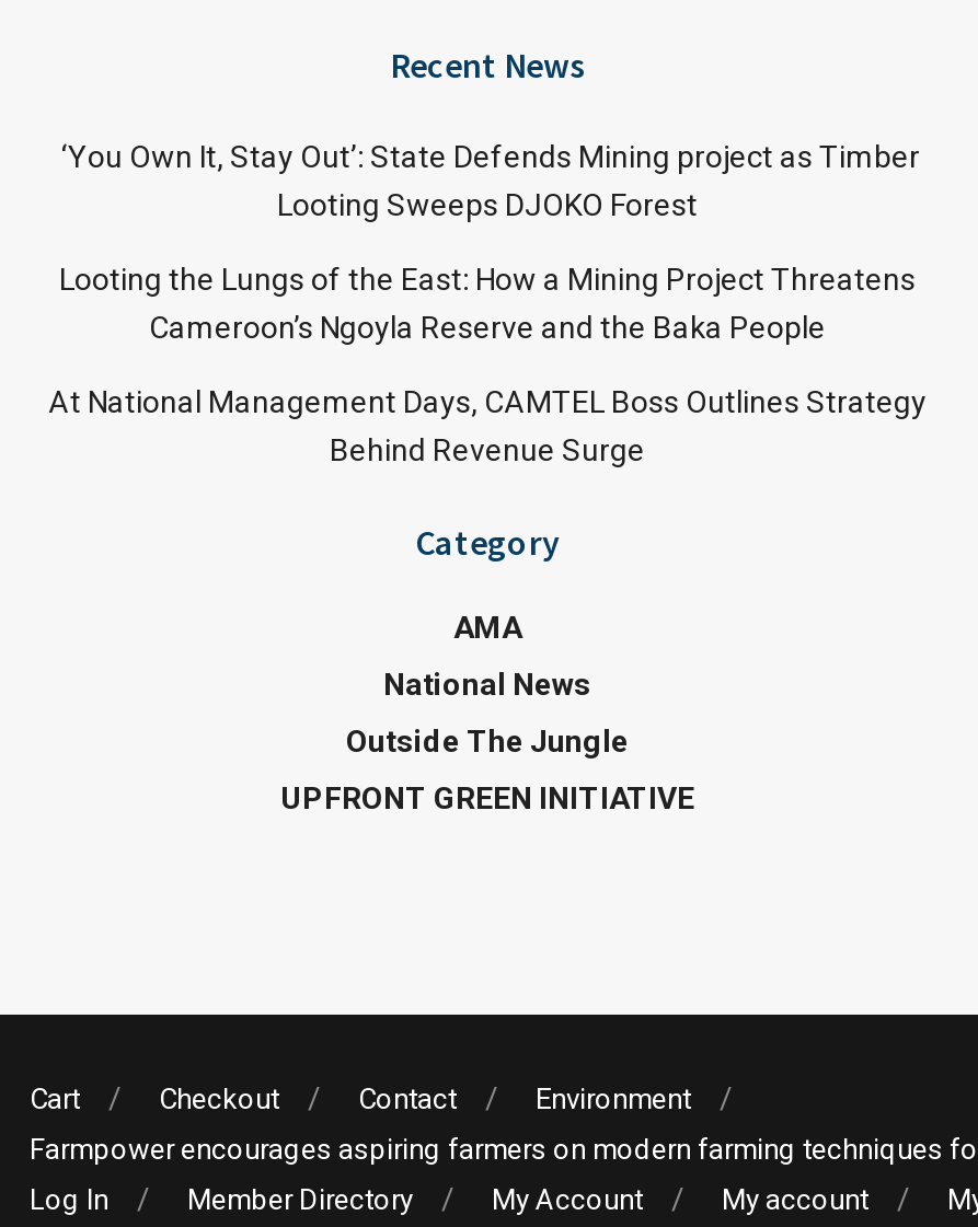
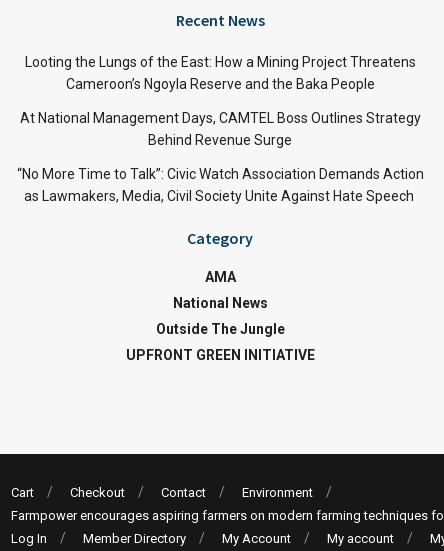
[55,138,920,221] ‘You Own It, Stay Out’: State Defends Mining project as Timber | Looting Sweeps DJOKO Forest -> none
moved [48,261,927,466] -> [19,53,420,147]: Looting the Lungs of the East: How a Mining Project Threatens | Cameroon’s Ngoyla Reserve and the Baka People | At National Management Days, CAMTEL Boss Outlines Strategy | Behind Revenue Surge
none -> [16,165,423,203] “No More Time to Talk”: Civic Watch Association Demands Action | as Lawmakers, Media, Civil Society Unite Against Hate Speech

